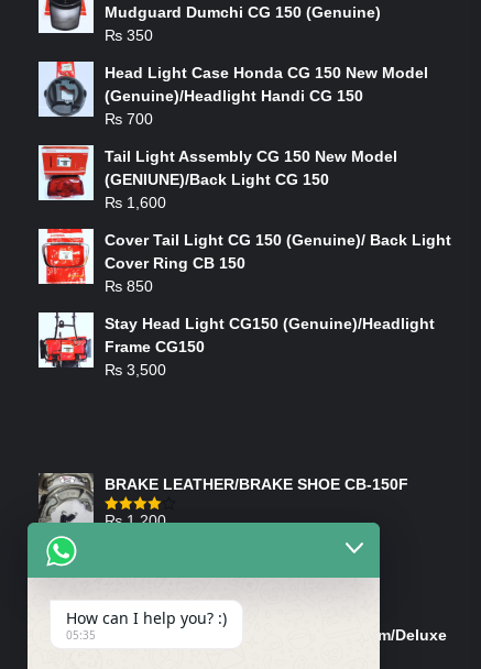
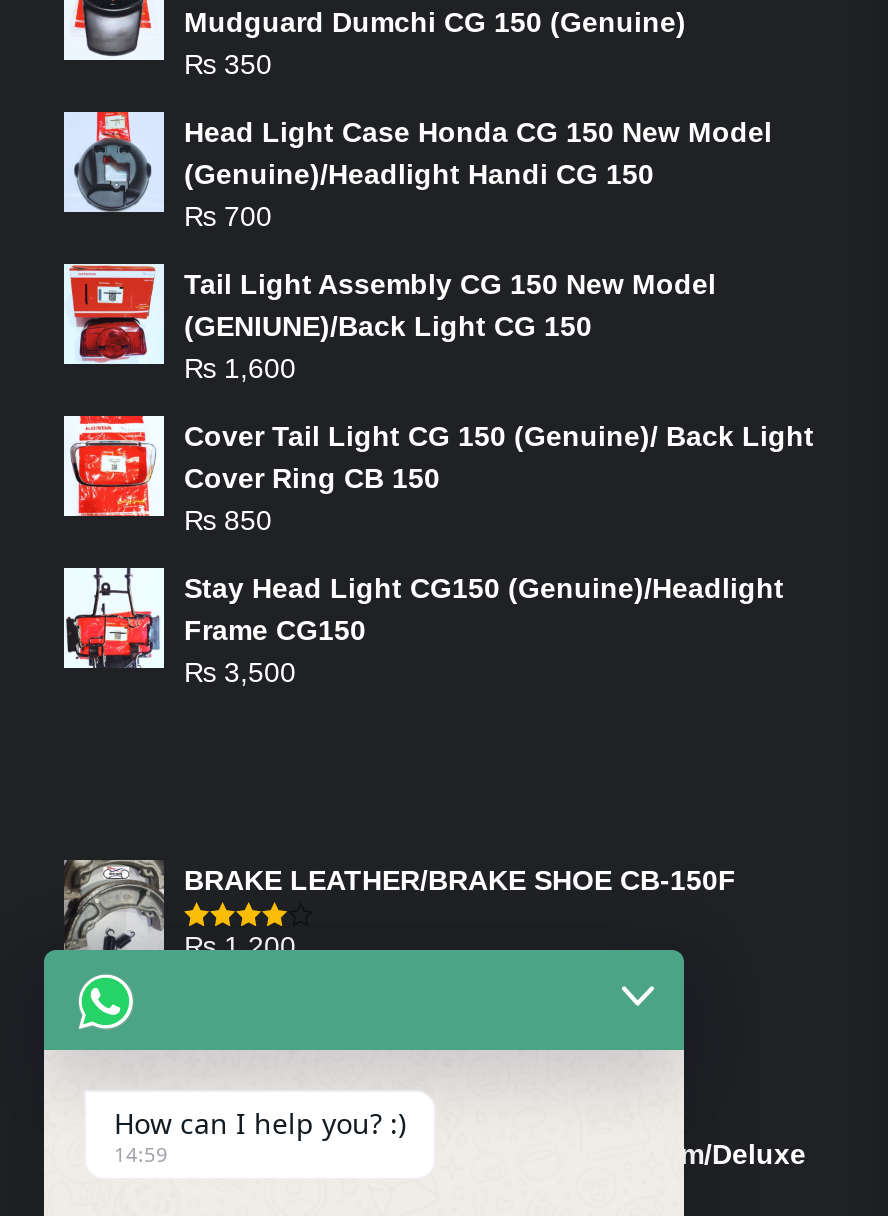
[66,627,96,643] 05:35 -> [114,1140,168,1168] 14:59

